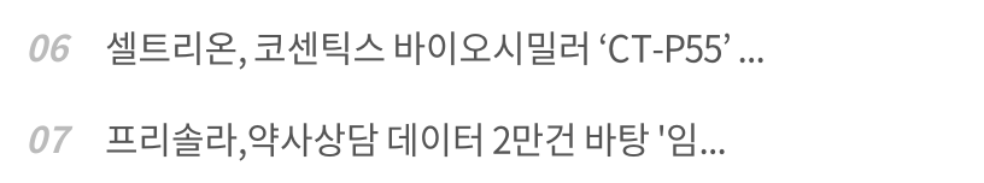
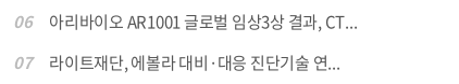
[105,21,765,74] 셀트리온, 코센틱스 바이오시밀러 ‘CT-P55’ ... -> [49,10,357,34] 아리바이오 AR1001 글로벌 임상3상 결과, CT...
[105,113,726,166] 프리솔라,약사상담 데이터 2만건 바탕 '임... -> [49,51,340,75] 라이트재단, 에볼라 대비·대응 진단기술 연...

